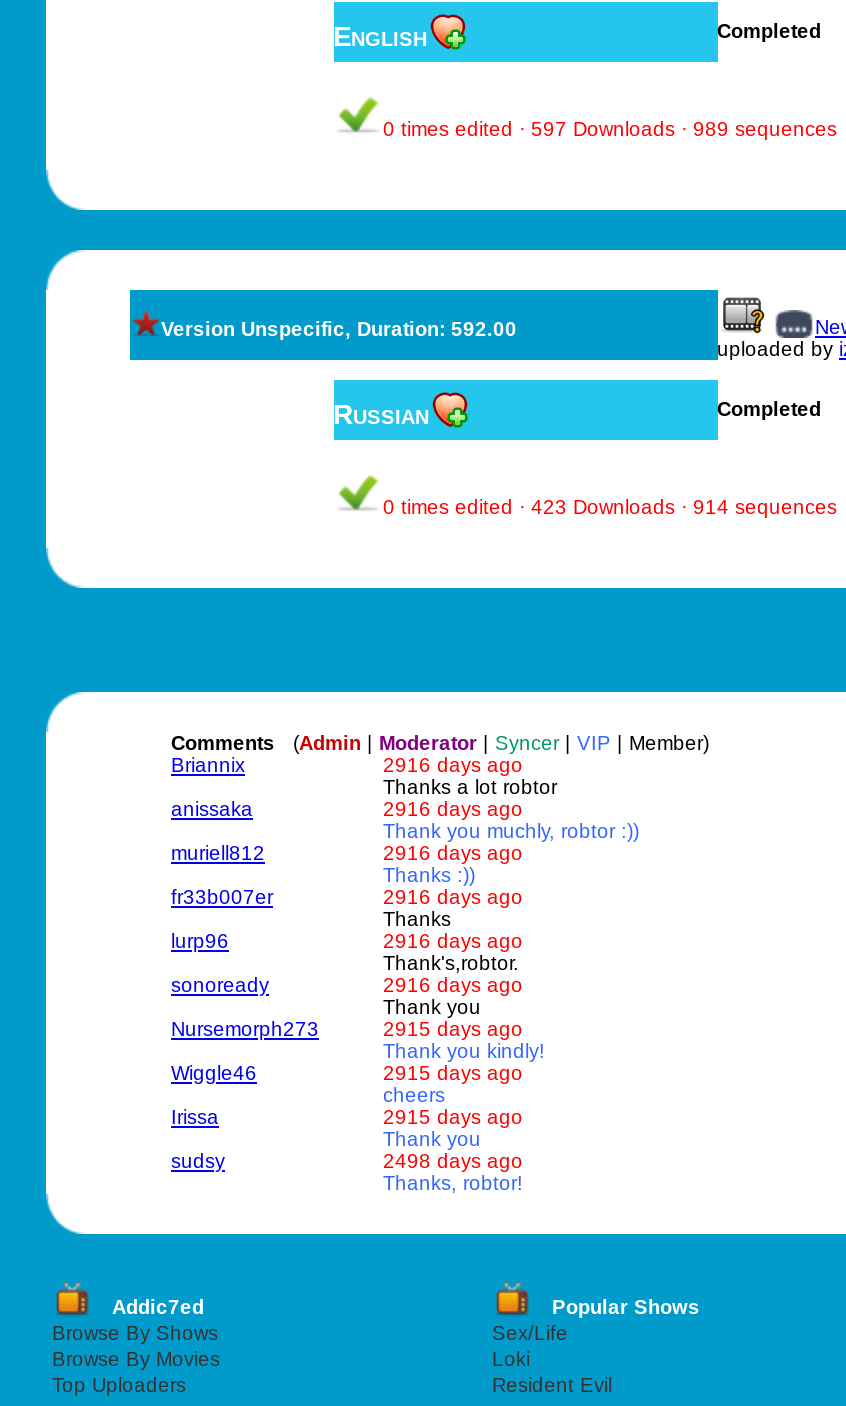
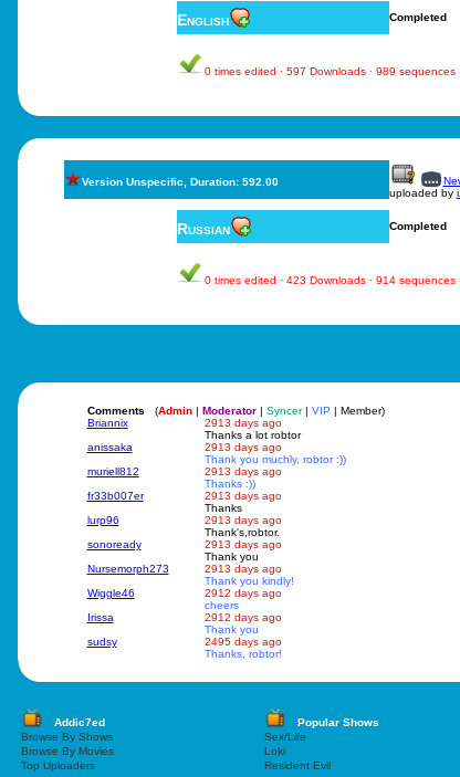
[383,754,523,776] 2916 days ago -> [204,417,281,429] 2913 days ago
[383,798,523,820] 2916 days ago -> [204,441,281,453] 2913 days ago
[383,842,523,864] 2916 days ago -> [204,465,281,477] 2913 days ago
[383,886,523,908] 2916 days ago -> [204,490,281,502] 2913 days ago
[383,930,523,952] 2916 days ago -> [204,514,281,526] 2913 days ago
[383,974,523,996] 2916 days ago -> [204,538,281,550] 2913 days ago
[383,1018,523,1040] 2915 days ago -> [204,563,281,575] 2913 days ago
[383,1062,523,1084] 2915 days ago -> [204,587,281,599] 2912 days ago
[383,1106,523,1128] 2915 days ago -> [204,611,281,623] 2912 days ago
[383,1150,523,1172] 2498 days ago -> [204,636,281,648] 2495 days ago

